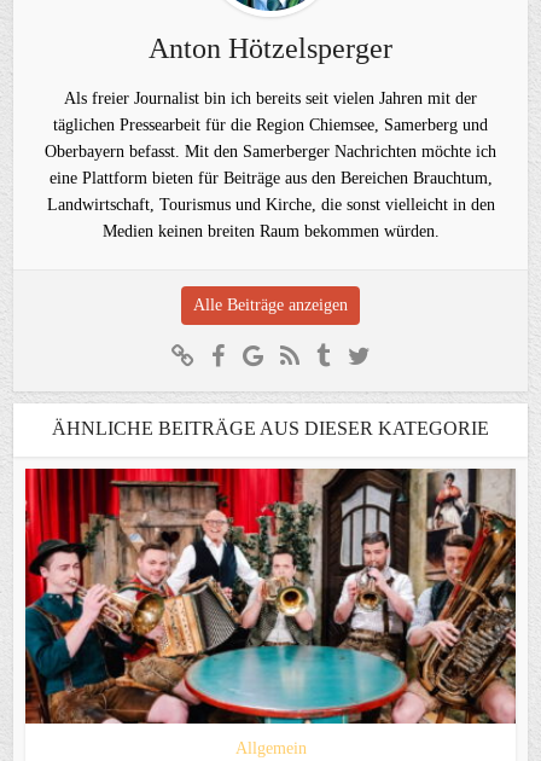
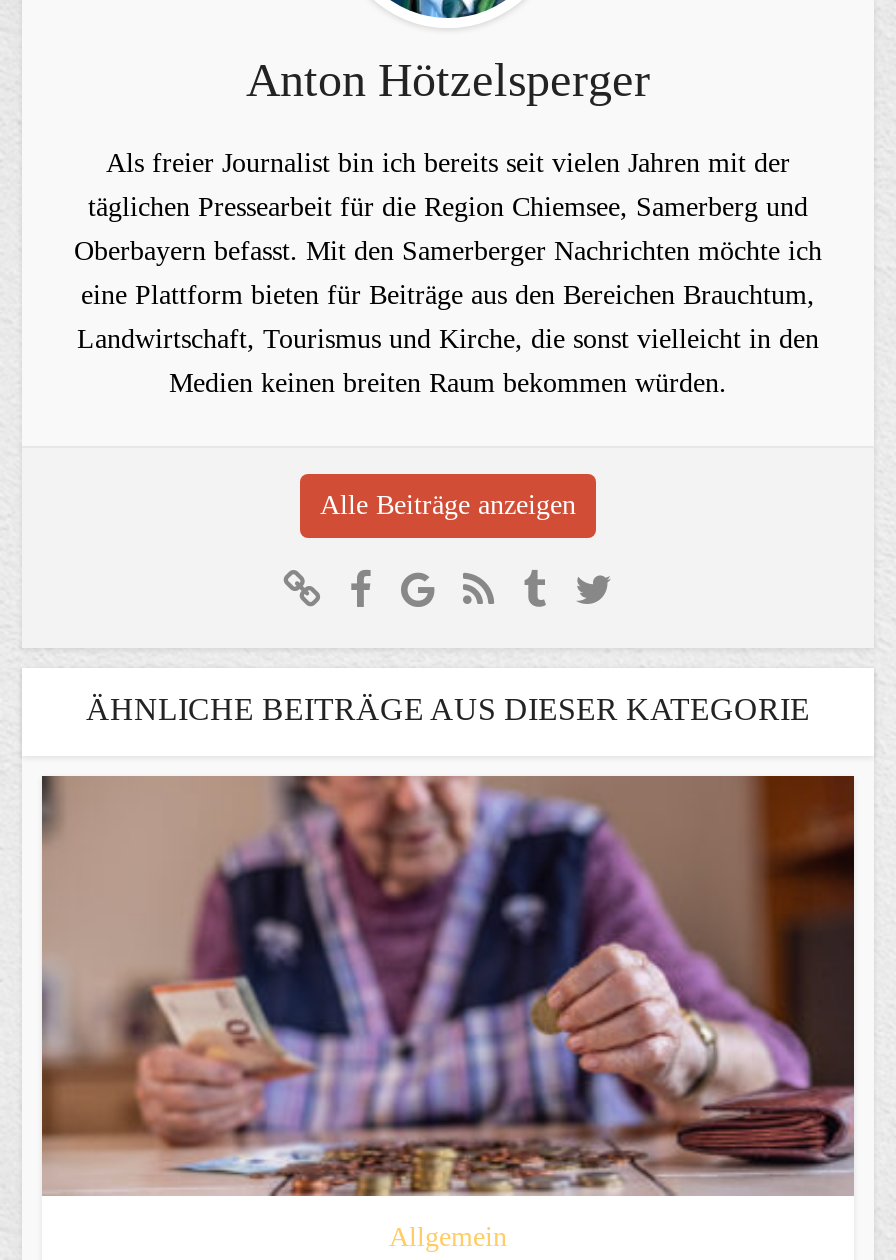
[24,467,517,725] [image] -> [40,774,854,1198] [image]

